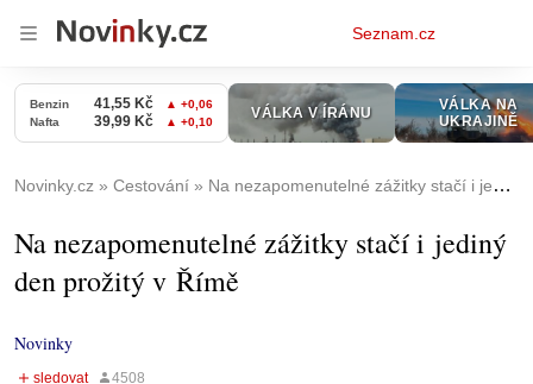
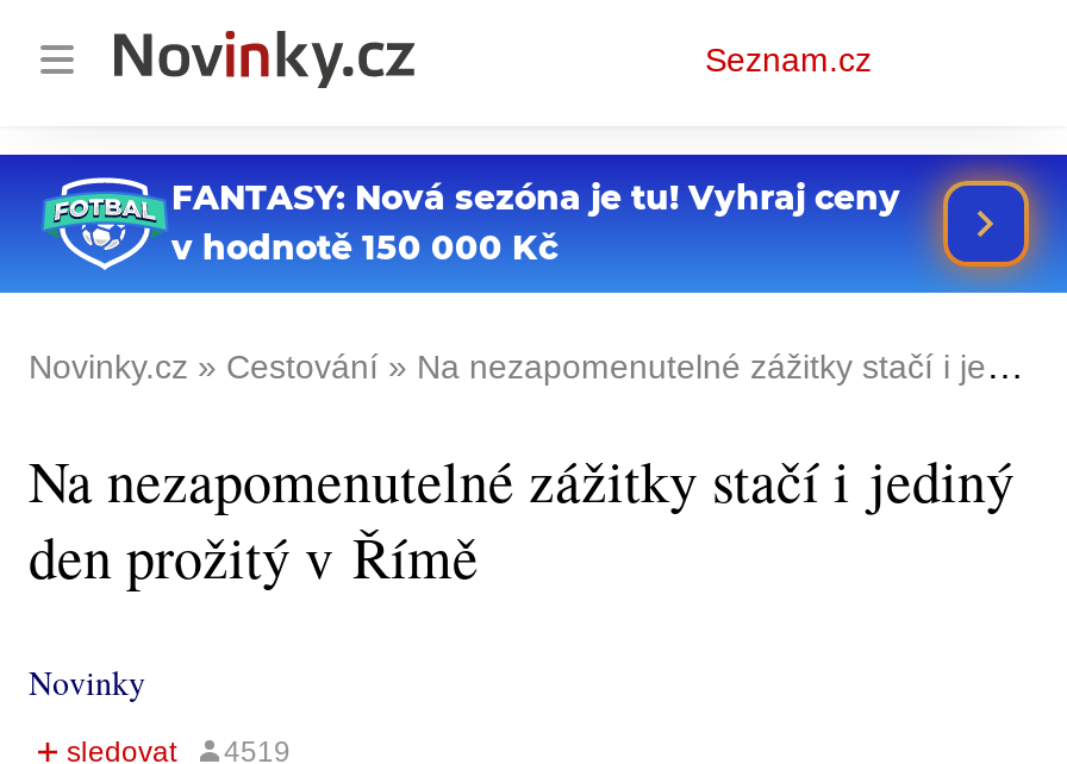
[4,81,529,149] [image] -> [7,152,1060,295] [image]

